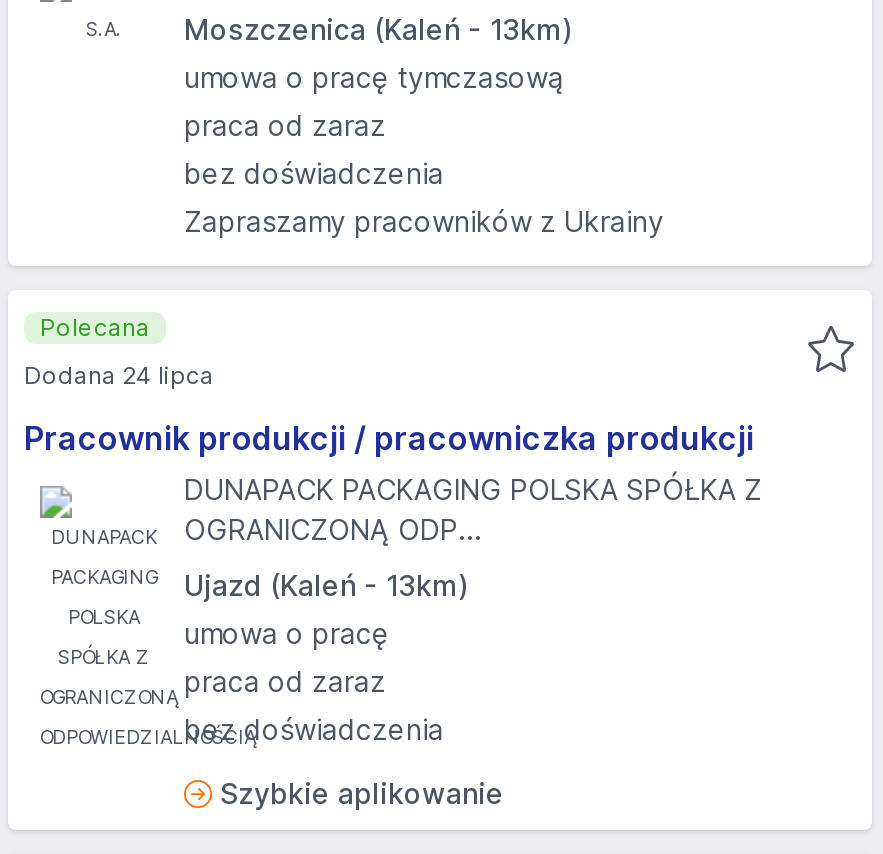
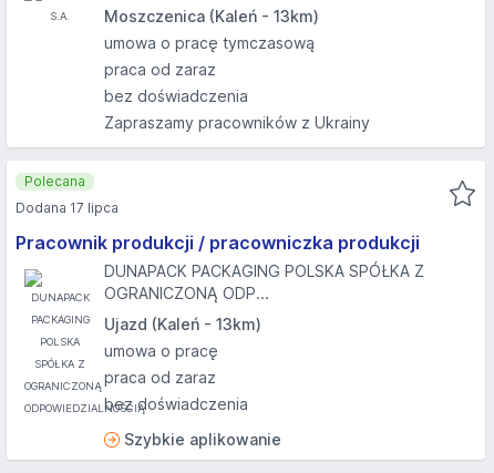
[24,360,214,390] Dodana 24 lipca -> [16,199,119,216] Dodana 17 lipca

